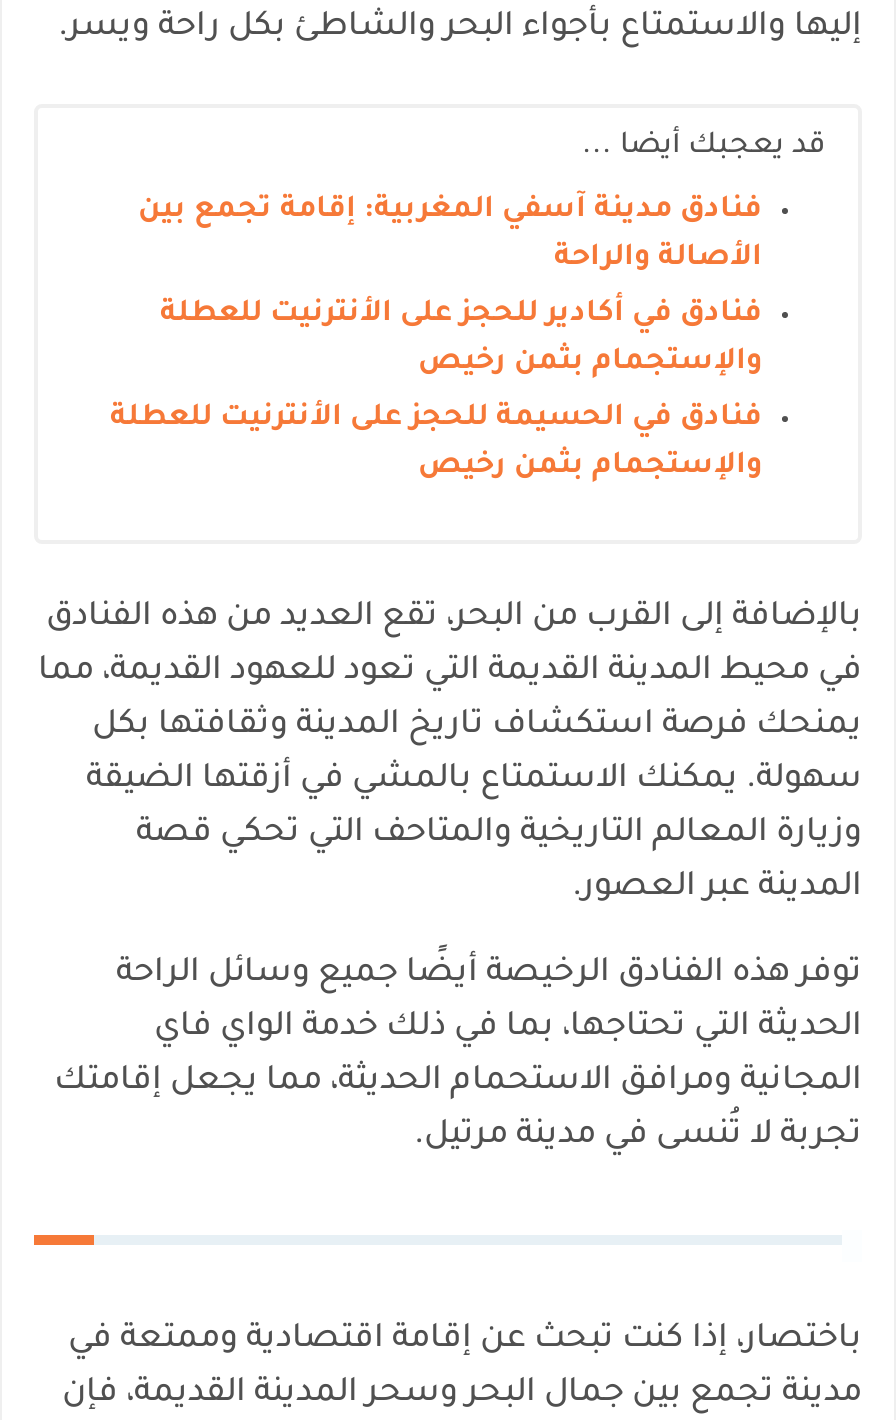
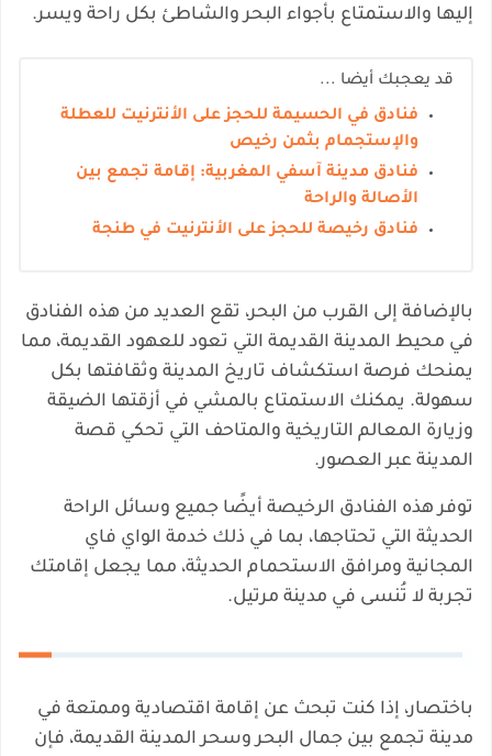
moved [138,196,762,276] -> [76,165,418,209]: فنادق مدينة آسفي المغربية: إقامة تجمع بين | الأصالة والراحة
[160,300,762,380] فنادق في أكادير للحجز على الأنترنيت للعطلة | والإستجمام بثمن رخيص -> none
moved [110,404,762,484] -> [60,108,418,152]: فنادق في الحسيمة للحجز على الأنترنيت للعطلة | والإستجمام بثمن رخيص
none -> [92,222,418,240] فنادق رخيصة للحجز على الأنترنيت في طنجة

